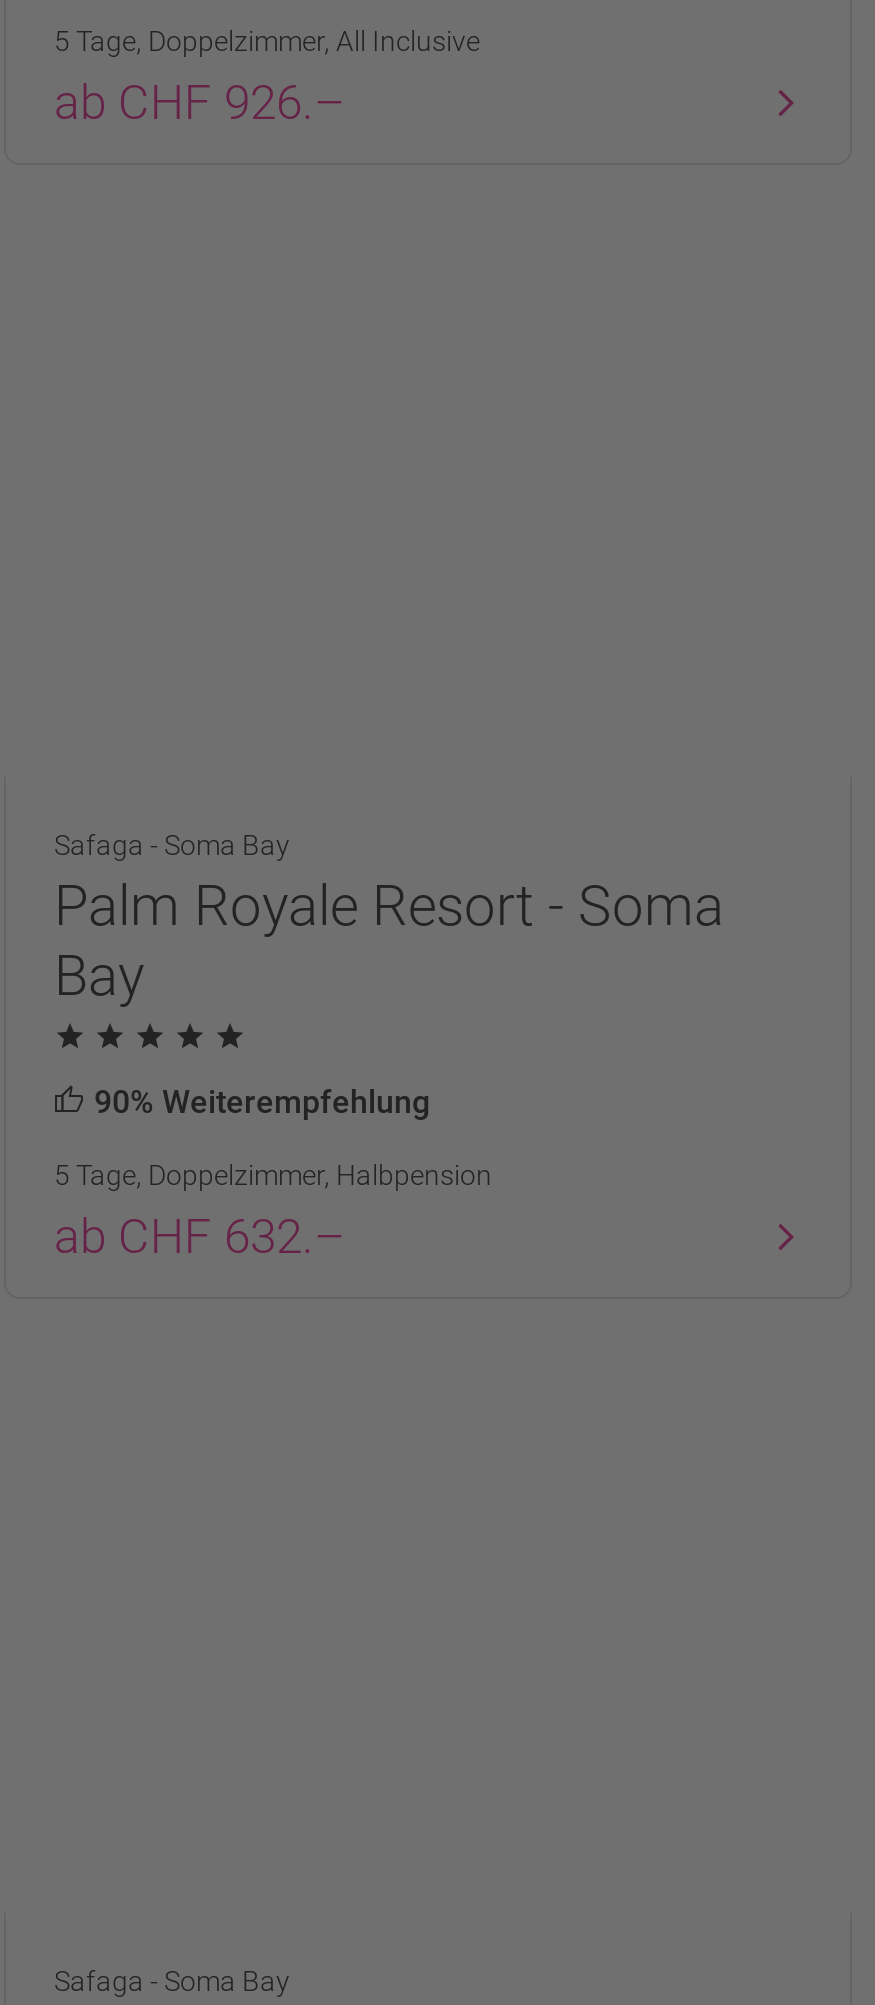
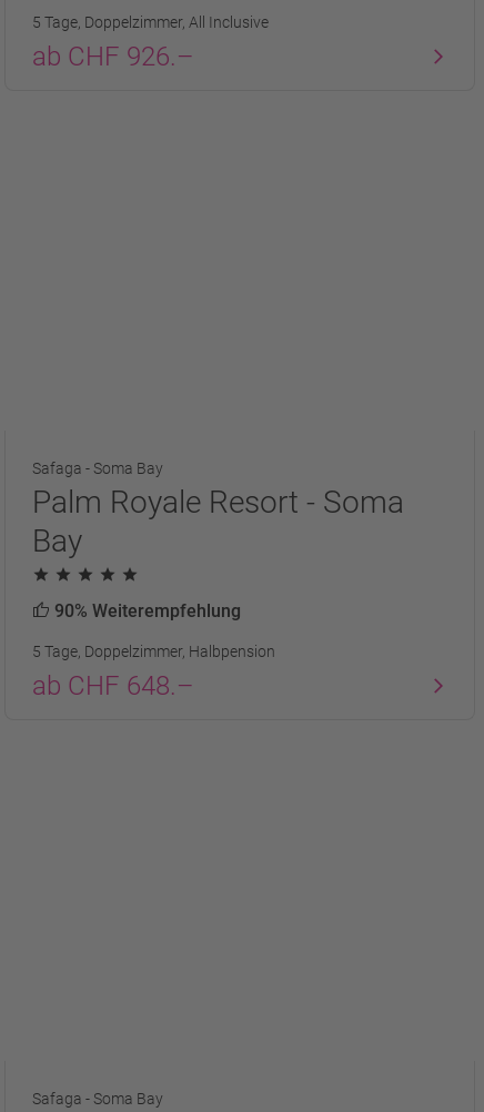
[54,1210,346,1266] ab CHF 632.– -> [32,671,194,702] ab CHF 648.–

